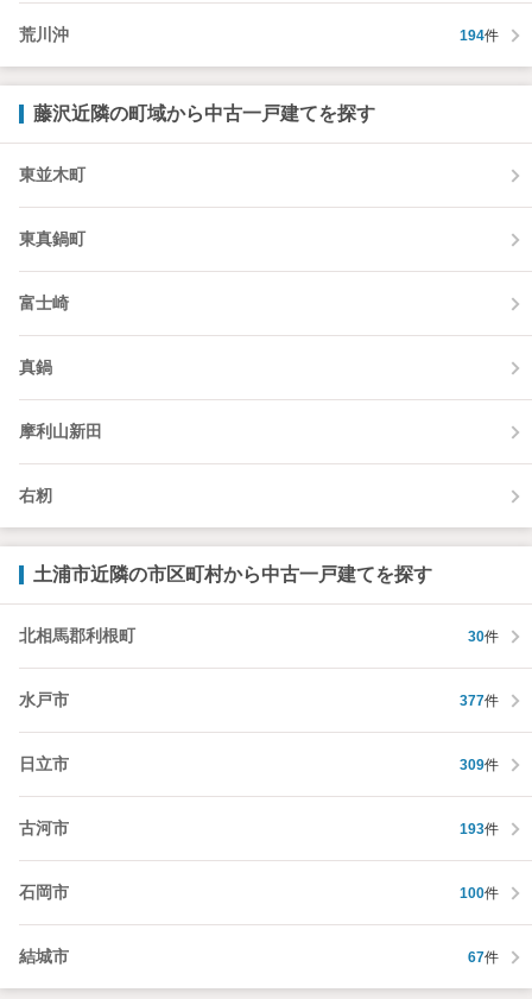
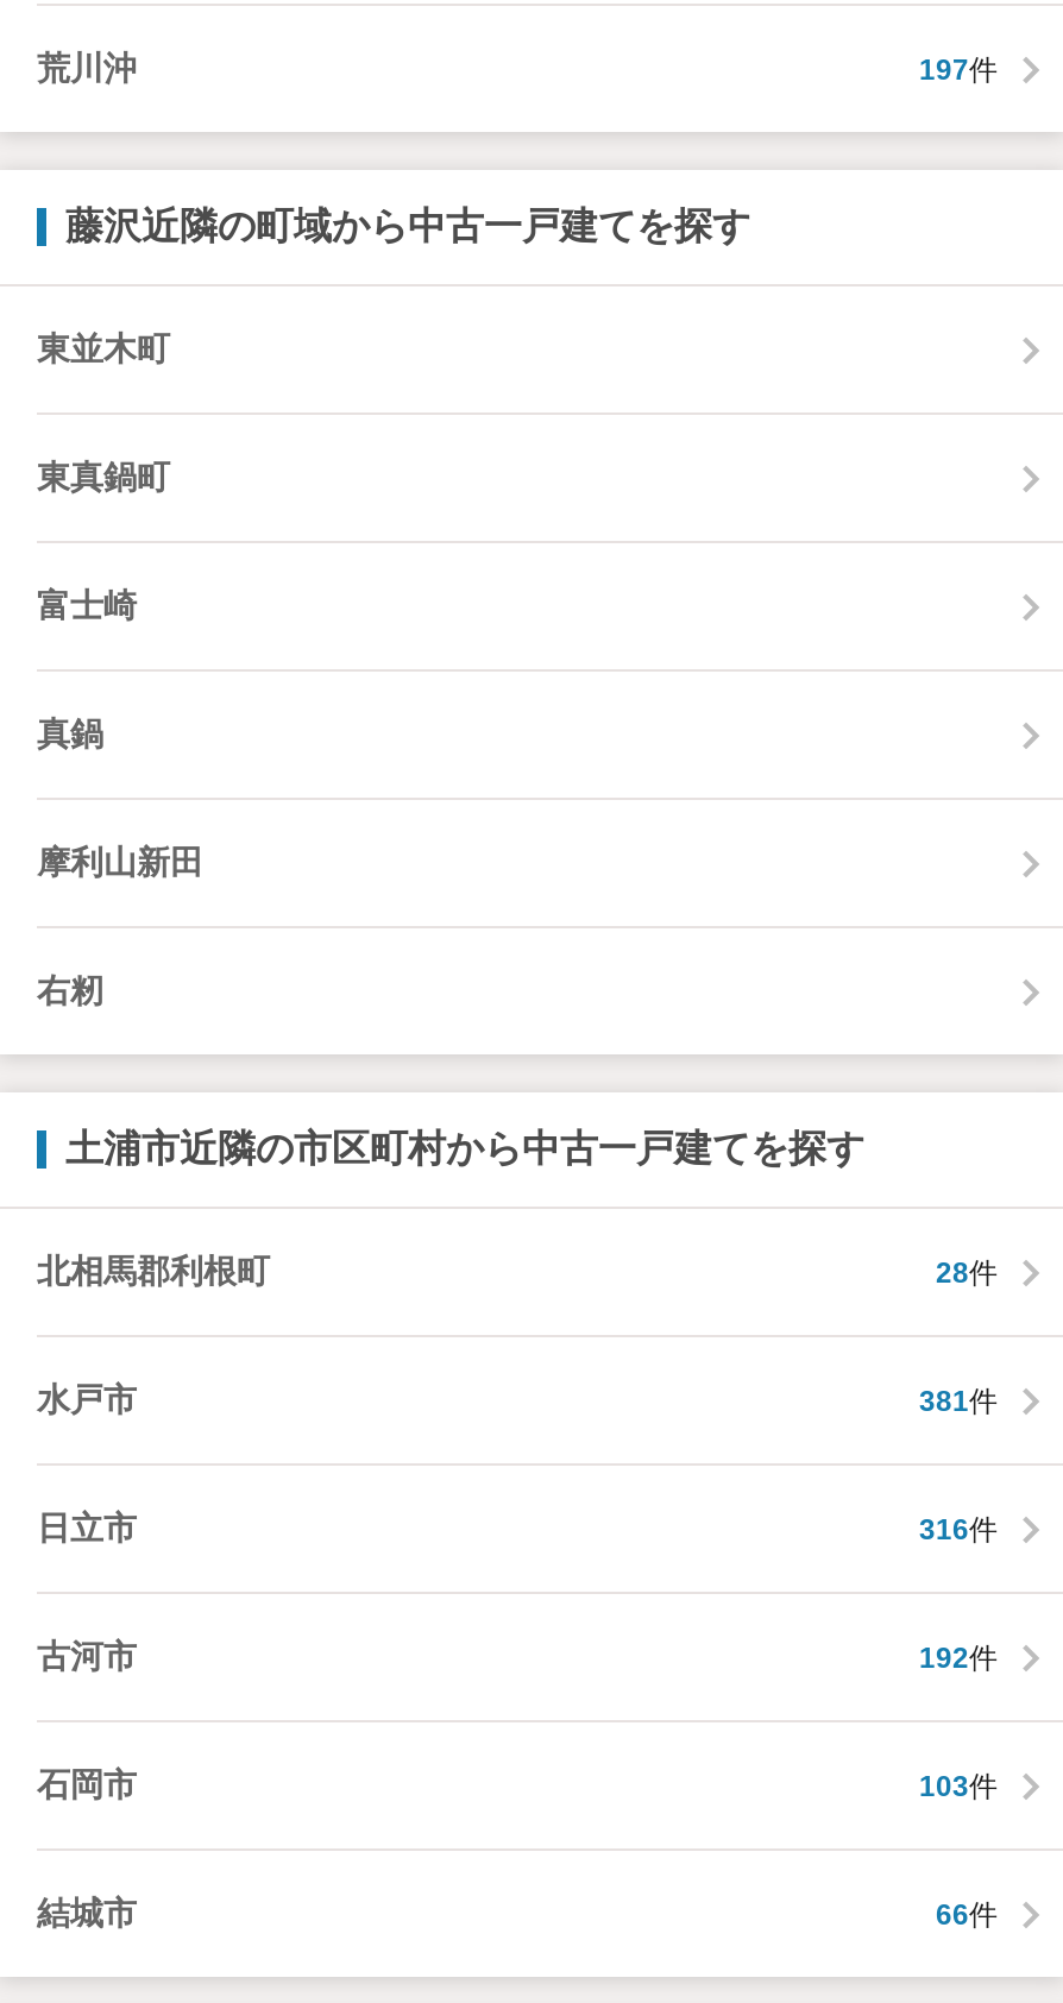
[460,27,499,43] 194件 -> [919,52,998,86] 197件
[468,628,499,644] 30件 -> [936,1255,998,1289] 28件
[460,692,499,709] 377件 -> [919,1384,998,1417] 381件
[460,756,499,773] 309件 -> [919,1512,998,1545] 316件
[460,820,499,837] 193件 -> [919,1640,998,1674] 192件
[460,884,499,901] 100件 -> [919,1769,998,1802] 103件
[468,949,499,965] 67件 -> [936,1897,998,1930] 66件

